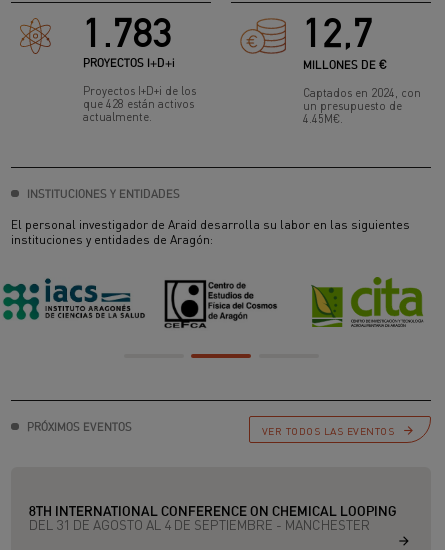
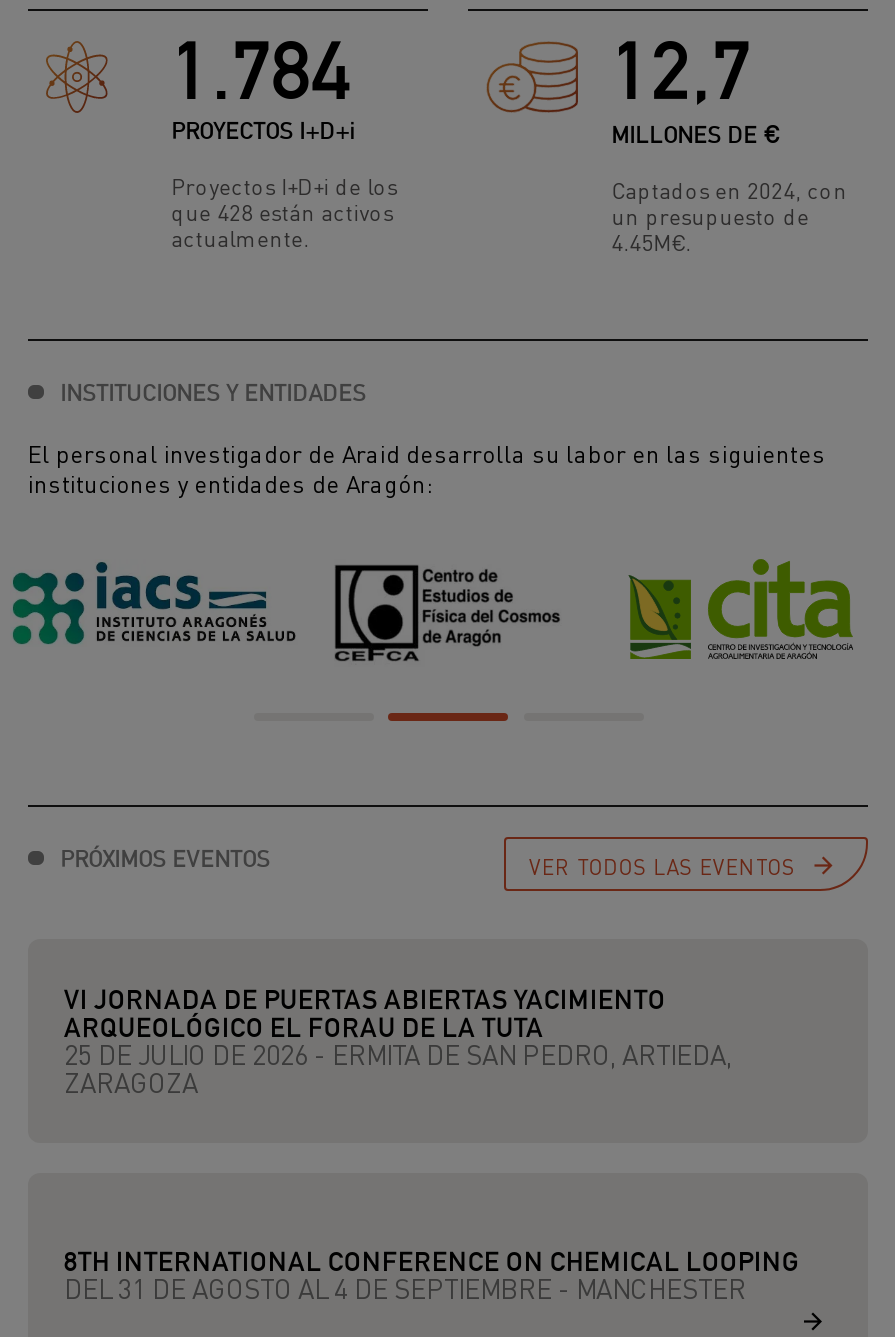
none -> [64,984,732,1100] VI JORNADA DE PUERTAS ABIERTAS YACIMIENTO | ARQUEOLÓGICO EL FORAU DE LA TUTA | 25 DE JULIO DE 2026 - ERMITA DE SAN PEDRO, ARTIEDA, | ZARAGOZA

